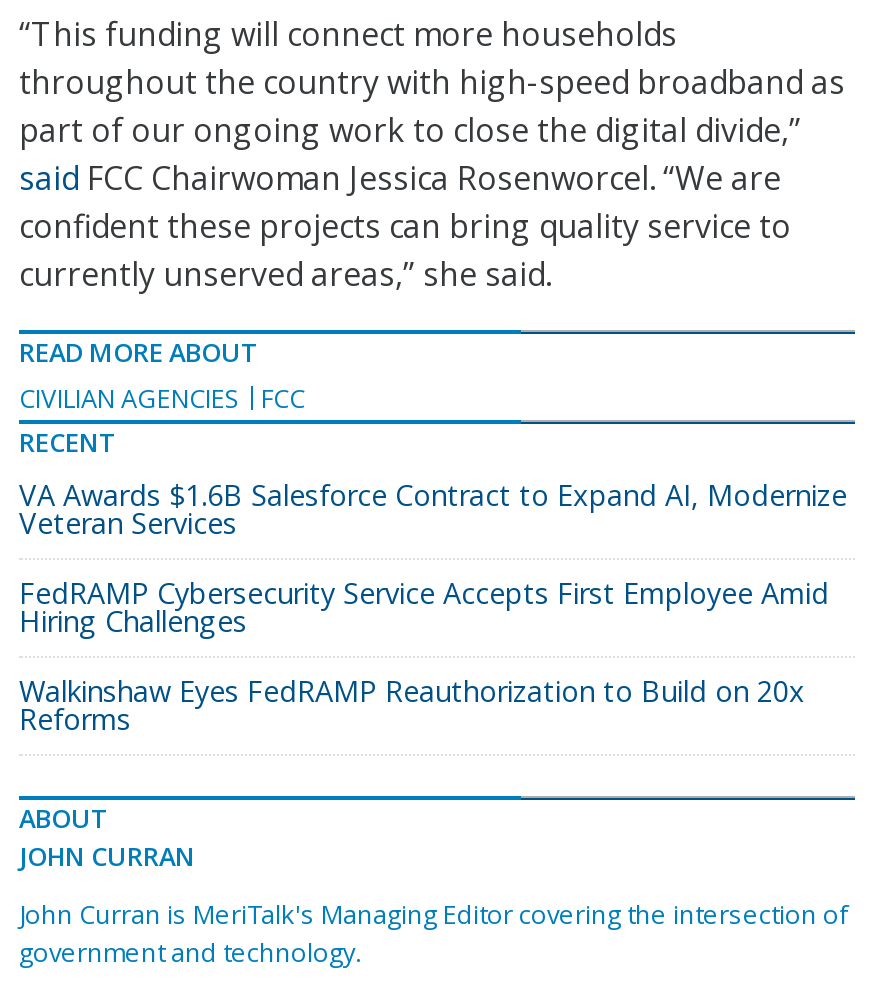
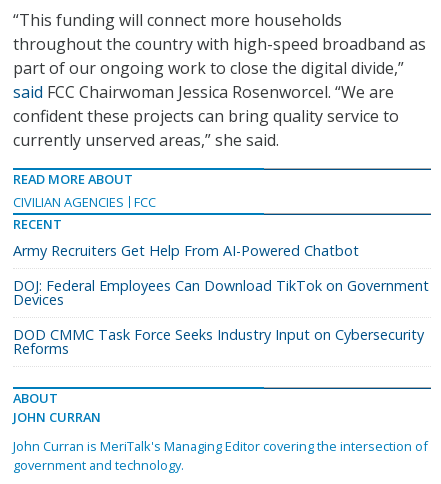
[19,476,847,542] VA Awards $1.6B Salesforce Contract to Expand AI, Modernize | Veteran Services -> [13,241,359,260] Army Recruiters Get Help From AI-Powered Chatbot
[19,574,829,640] FedRAMP Cybersecurity Service Accepts First Employee Amid | Hiring Challenges -> [13,276,429,309] DOJ: Federal Employees Can Download TikTok on Government | Devices
[19,672,805,710] Walkinshaw Eyes FedRAMP Reauthorization to Build on 20x -> [13,325,424,344] DOD CMMC Task Force Seeks Industry Input on Cybersecurity

